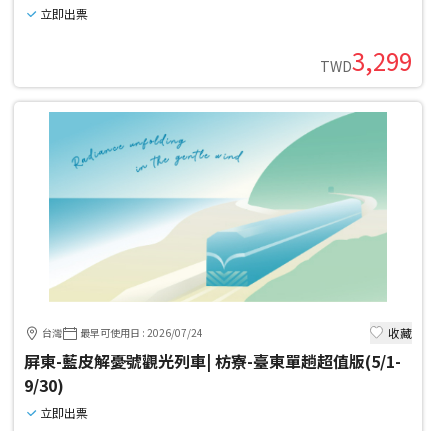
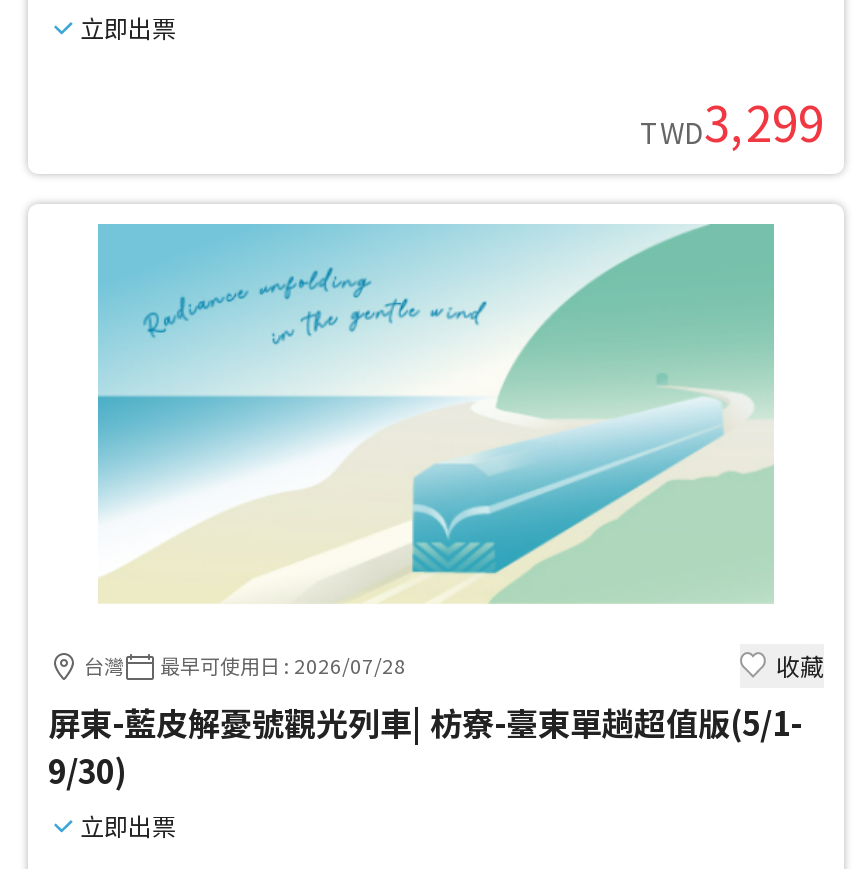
[80,325,203,340] 最早可使用日: 2026/07/24 -> [160,649,406,679] 最早可使用日: 2026/07/28

